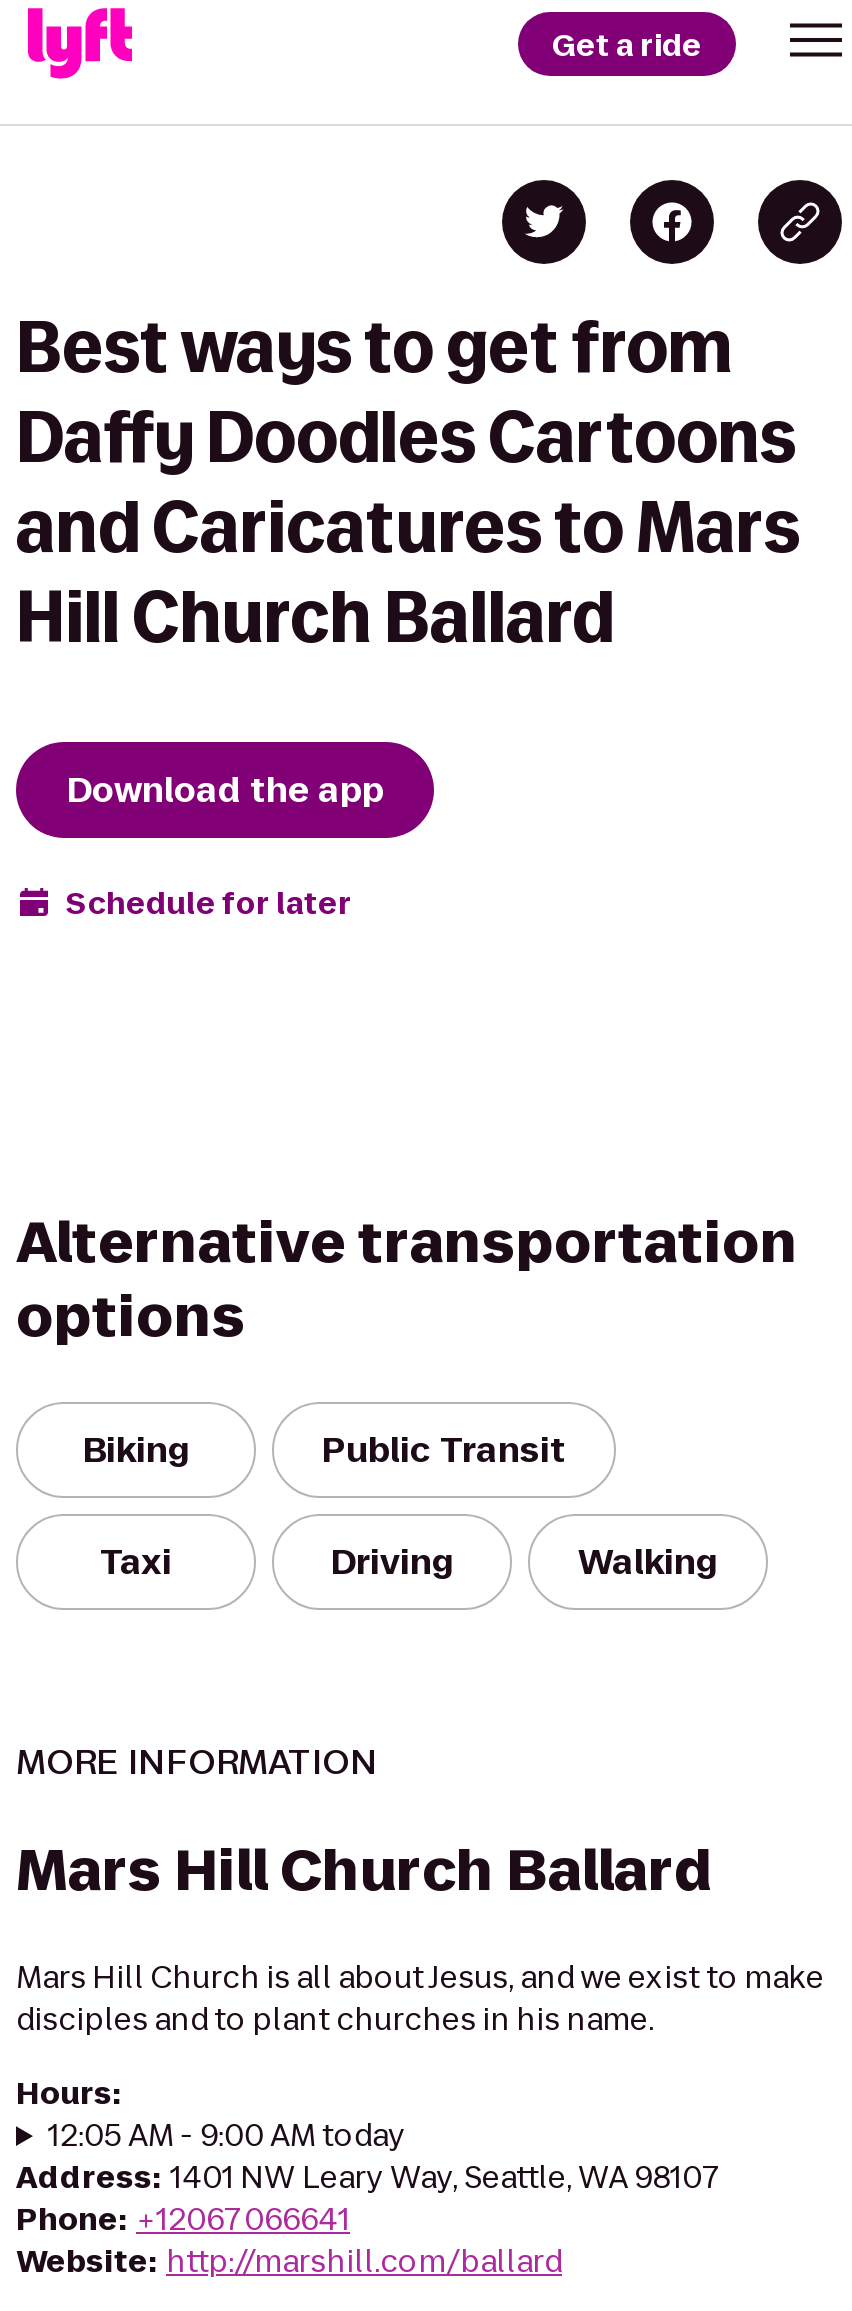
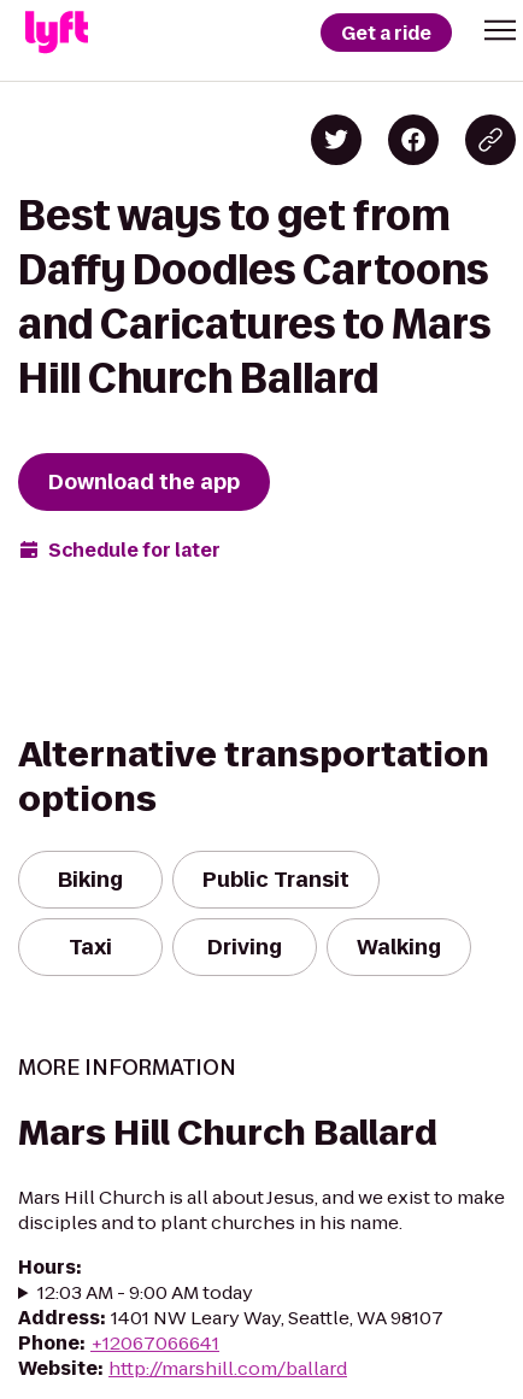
[48,2114,406,2156] 12:05 AM - 9:00 AM today -> [37,1280,253,1305] 12:03 AM - 9:00 AM today

